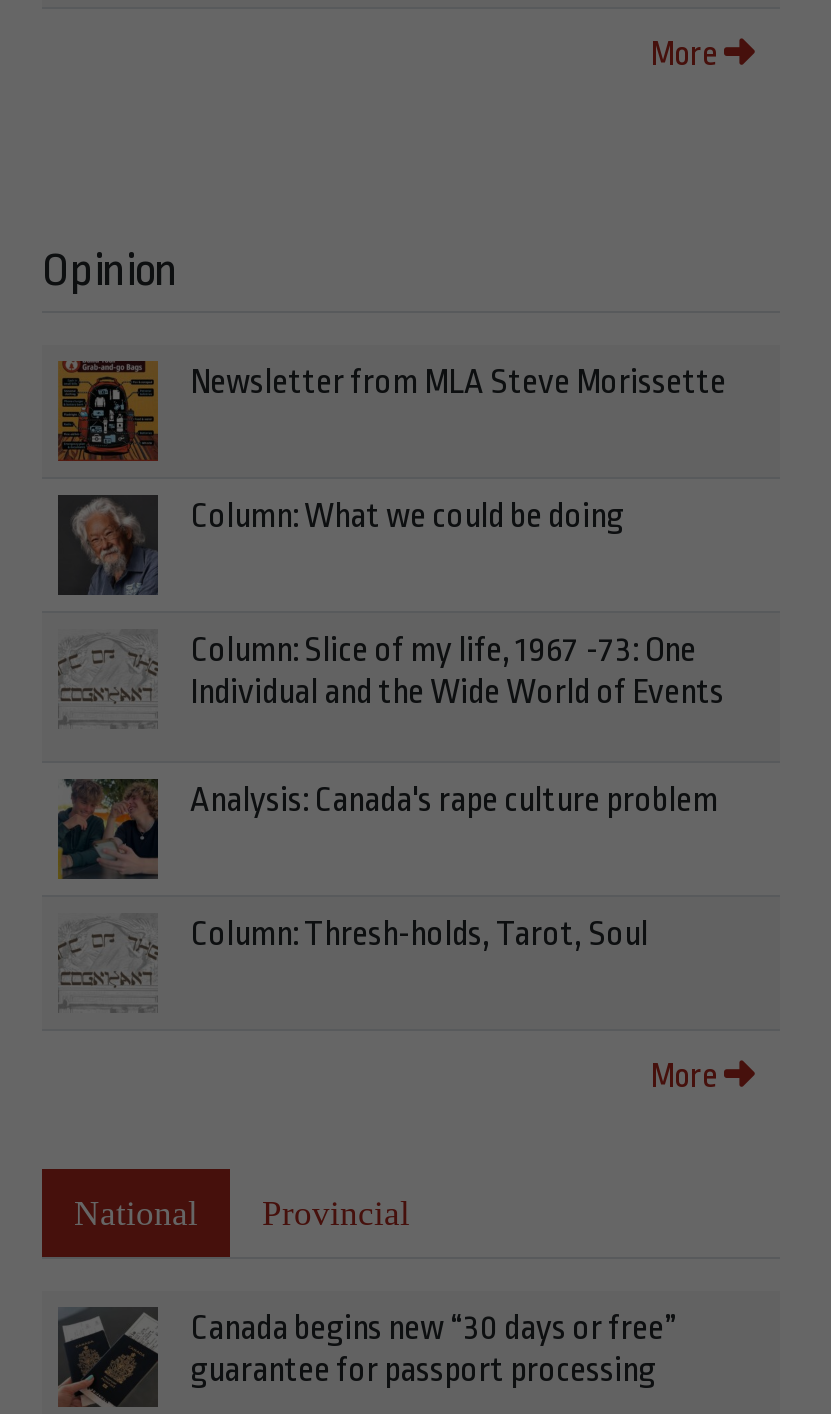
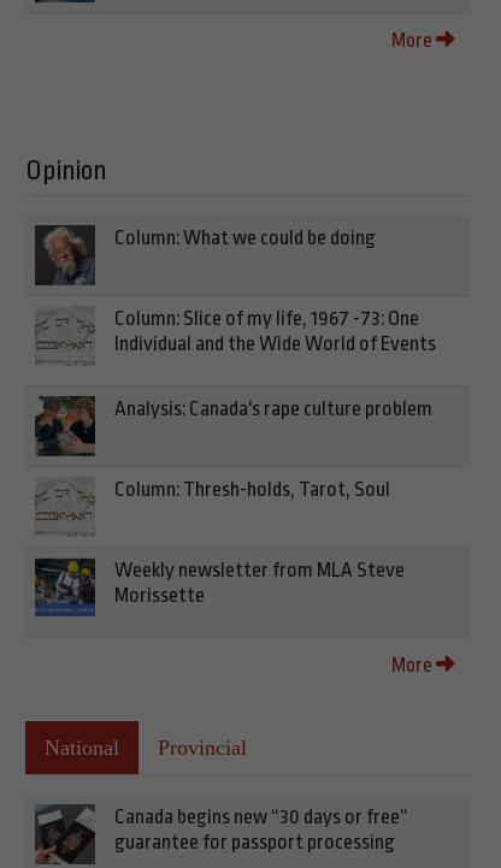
[56,359,726,463] [image] | Newsletter from MLA Steve Morissette -> none
moved [66,497,724,954] -> [40,226,436,501]: [image] | Column: What we could be doing | Column: Slice of my life, 1967 -73: One | Individual and the Wide World of Events | Analysis: Canada's rape culture problem | Column: Thresh-holds, Tarot, Soul
none -> [34,557,405,618] [image] | Weekly newsletter from MLA Steve | Morissette

